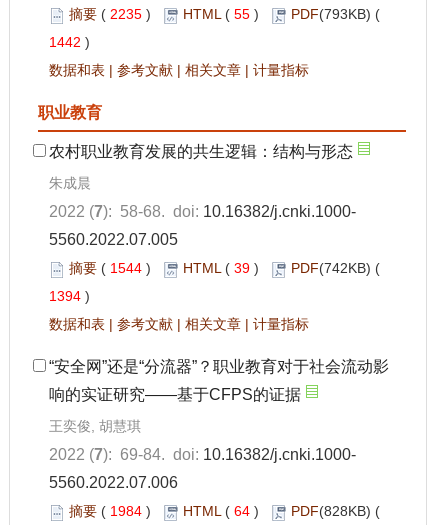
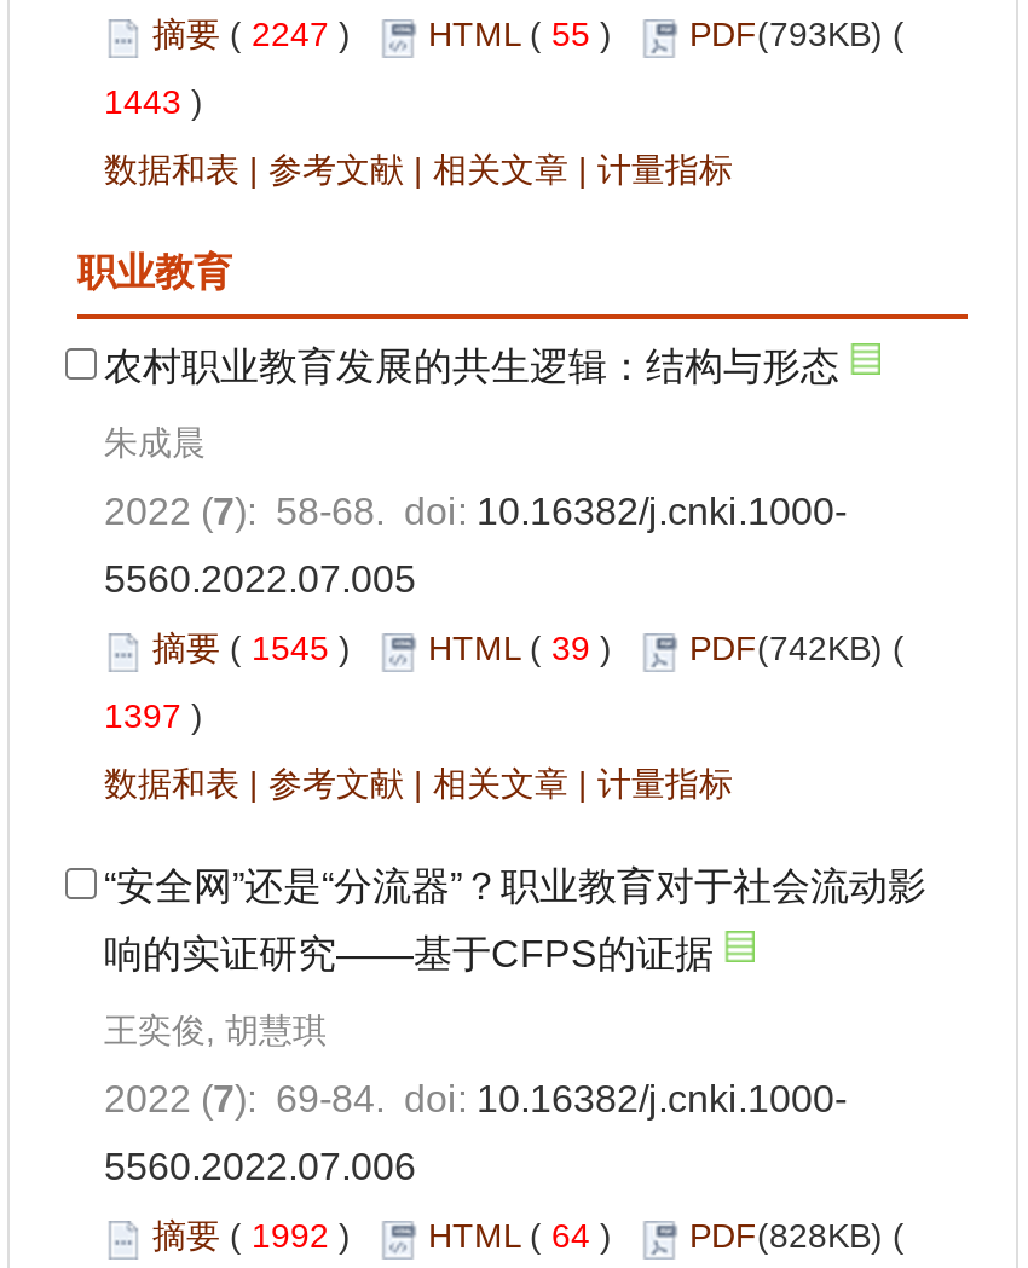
[69,6,380,22] 摘要(2235) HTML (55) PDF(793KB) ( -> [152,15,905,54] 摘要(2247) HTML (55) PDF(793KB) (
[49,34,98,50] 1442) -> [104,83,223,121] 1443)
[69,260,380,276] 摘要(1544) HTML (39) PDF(742KB) ( -> [152,629,905,668] 摘要(1545) HTML (39) PDF(742KB) (
[49,288,98,304] 1394) -> [104,697,223,735] 1397)
[69,503,380,519] 摘要(1984) HTML (64) PDF(828KB) ( -> [152,1217,905,1255] 摘要(1992) HTML (64) PDF(828KB) (

